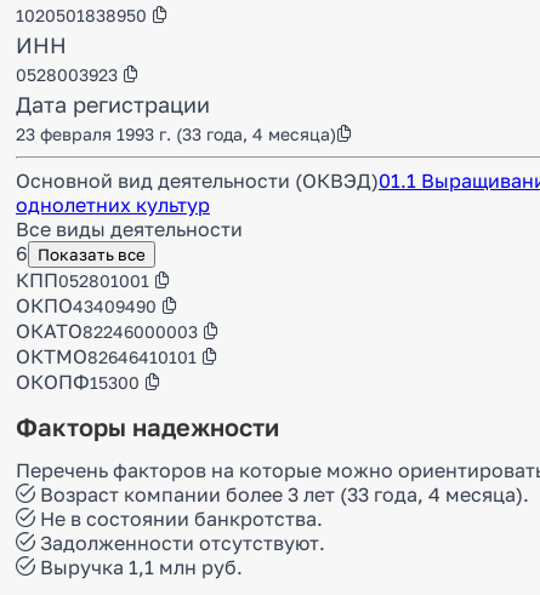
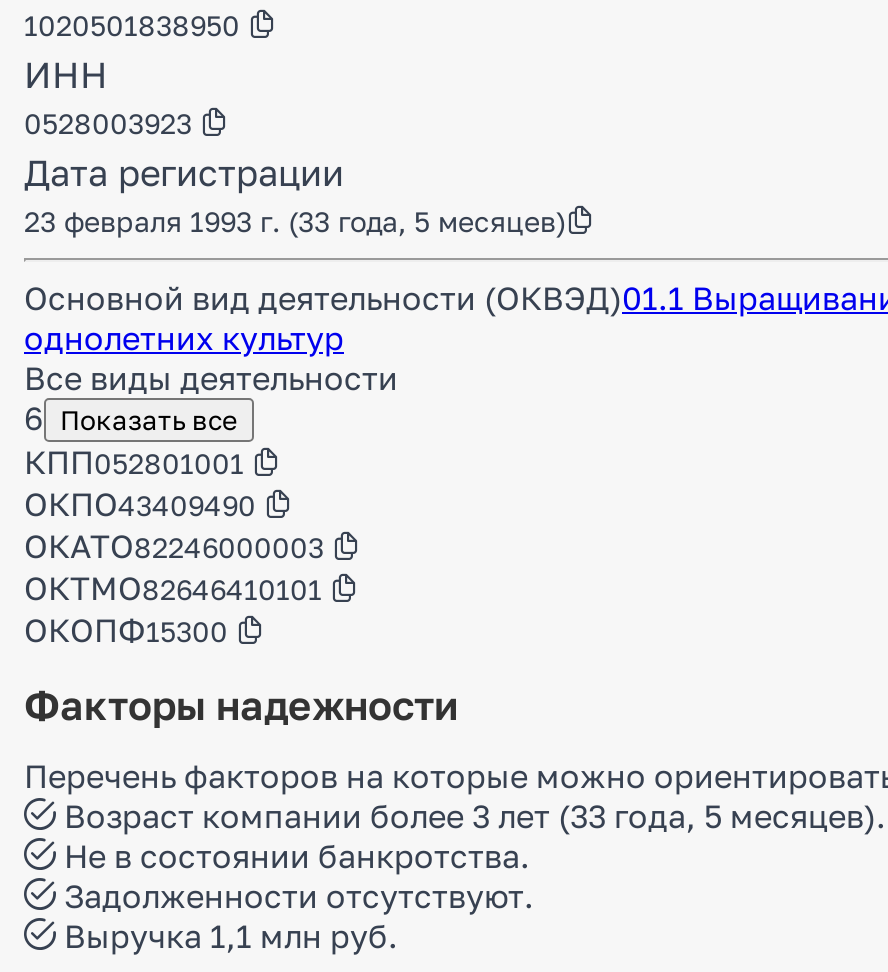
[16,124,336,144] 23 февраля 1993 г. (33 года, 4 месяца) -> [24,204,566,238] 23 февраля 1993 г. (33 года, 5 месяцев)
[35,482,529,507] Возраст компании более 3 лет (33 года, 4 месяца). -> [56,796,886,836] Возраст компании более 3 лет (33 года, 5 месяцев).

